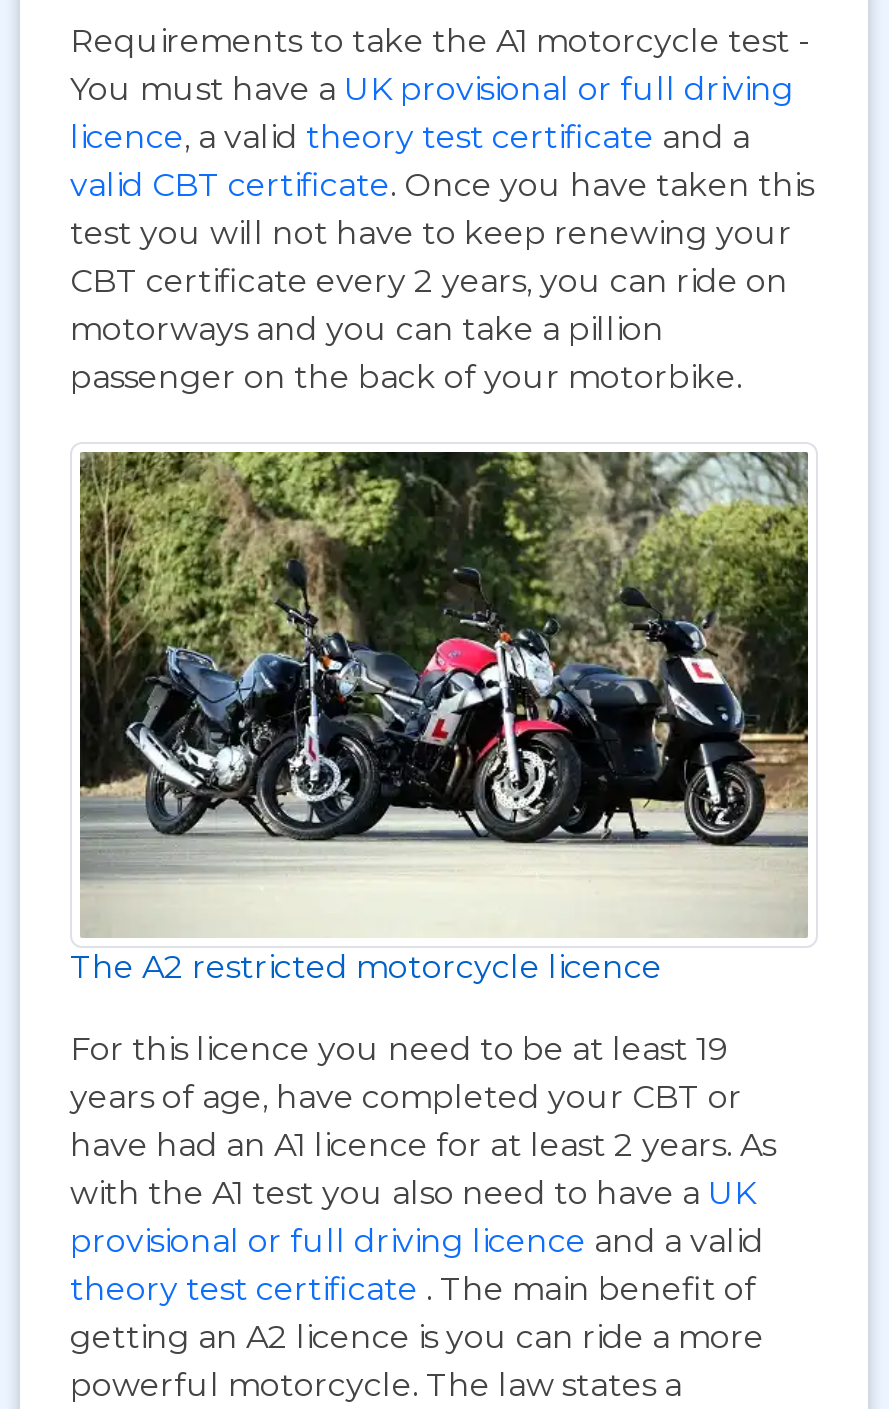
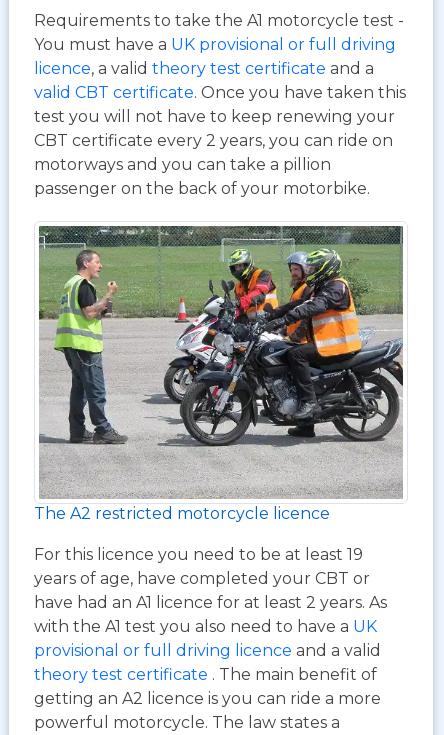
[78,450,808,934] [image] -> [39,225,403,499] [image]

